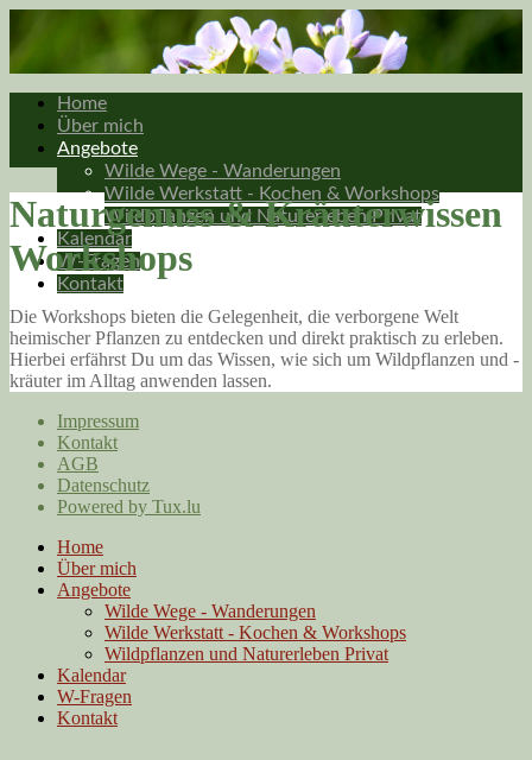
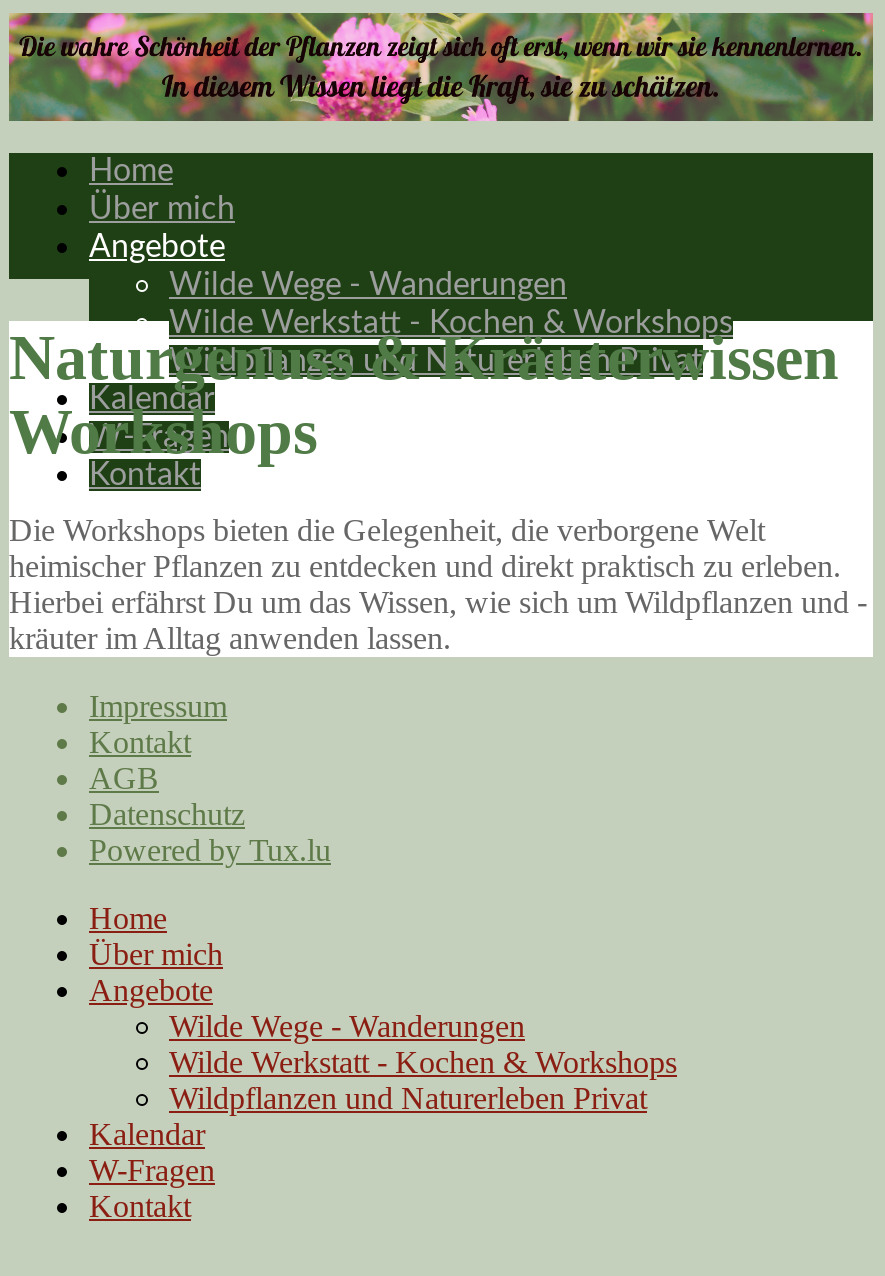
[8,8,524,75] [image] -> [9,11,873,123] [image]

